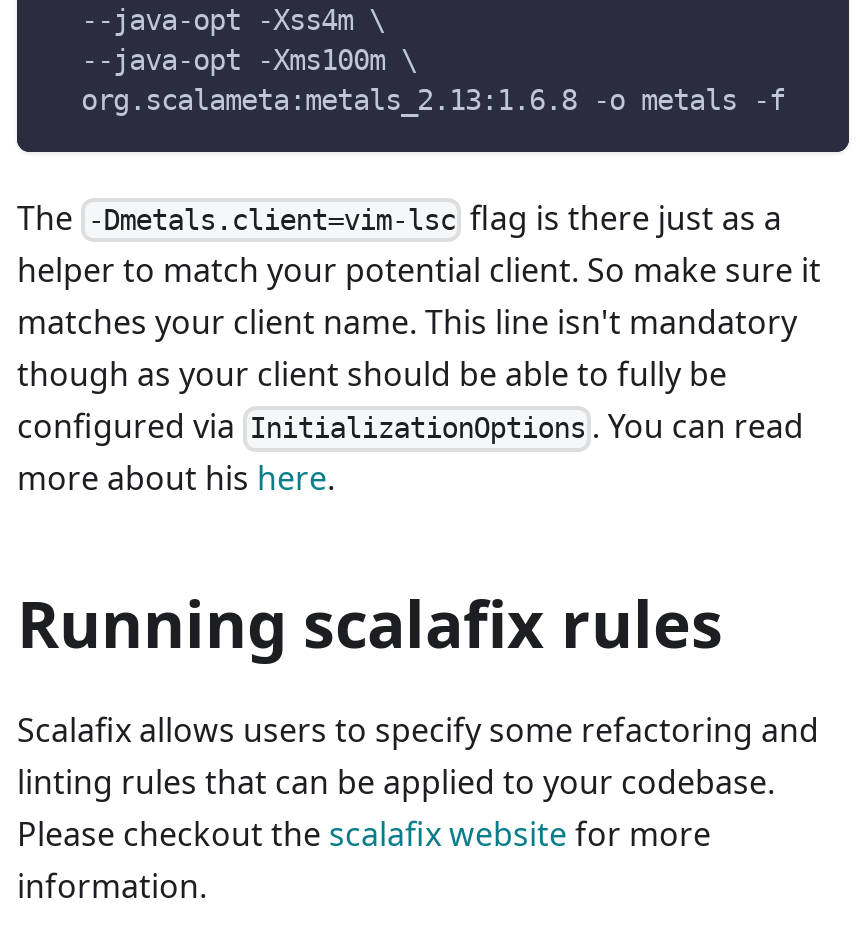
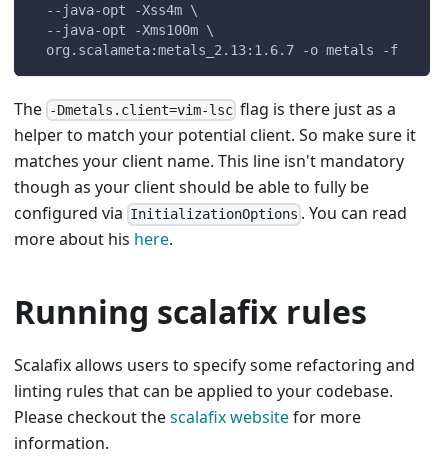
[49,84,785,116] org.scalameta:metals_2.13:1.6.8 -o metals -f -> [30,42,398,58] org.scalameta:metals_2.13:1.6.7 -o metals -f

